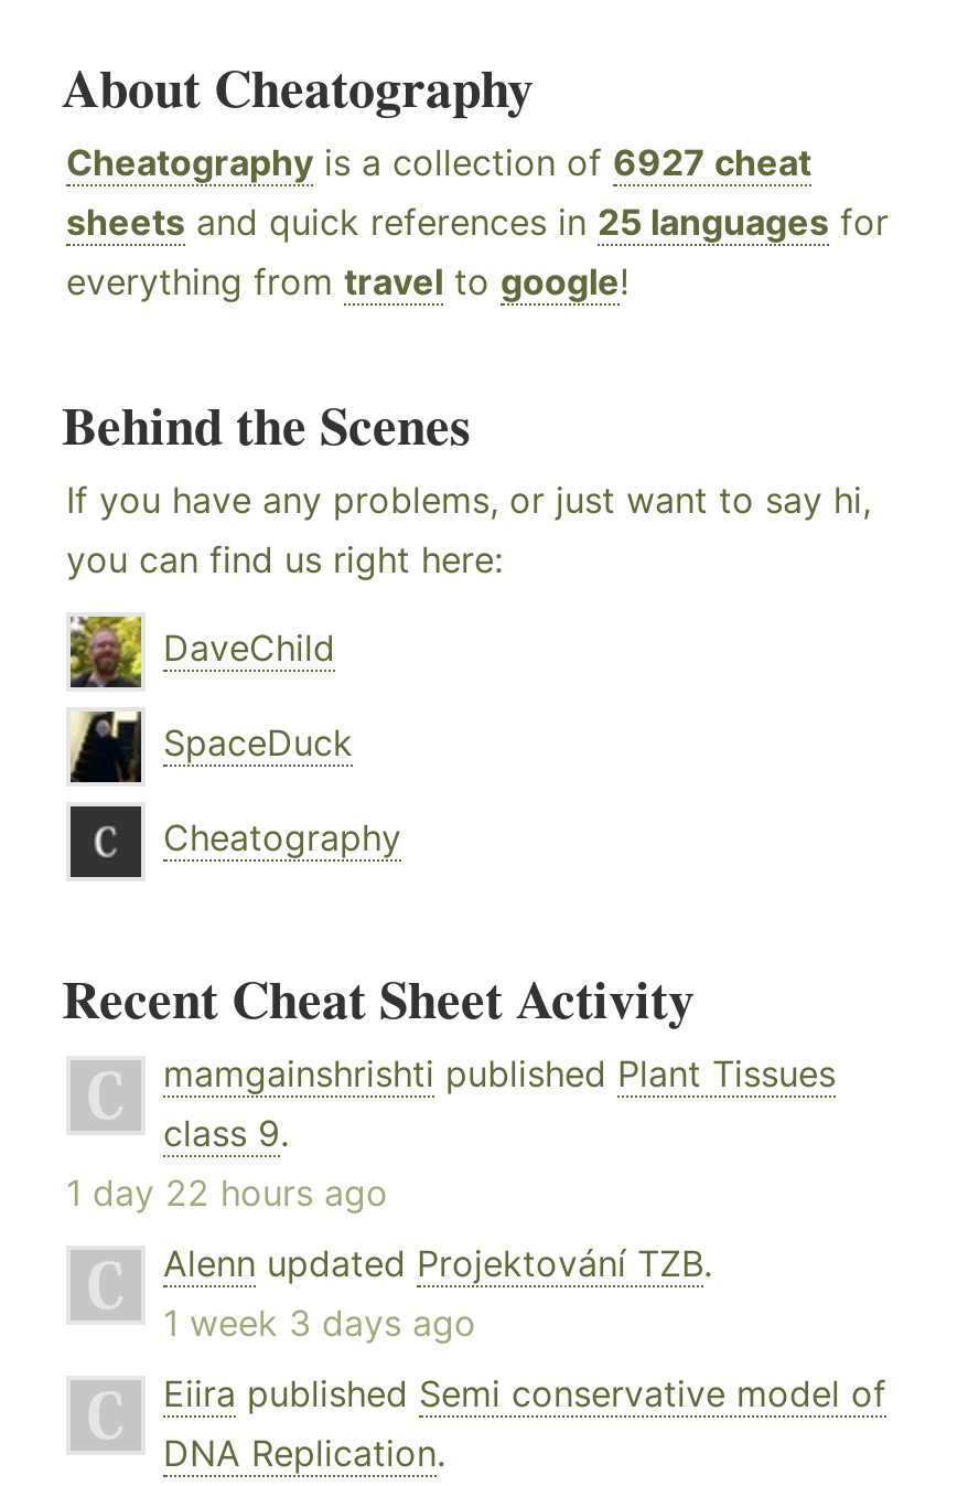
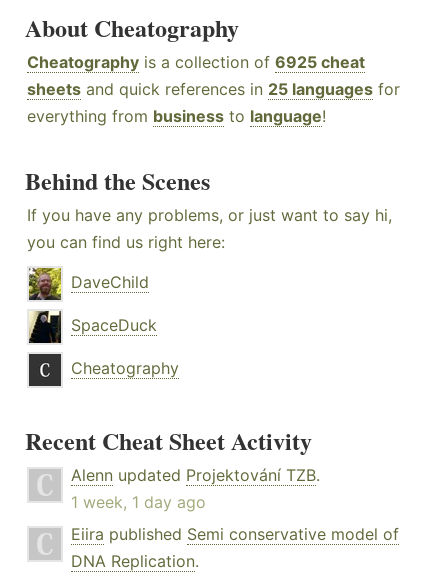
[66,140,811,184] Cheatography is a collection of 6927 cheat -> [27,52,365,72] Cheatography is a collection of 6925 cheat
[66,259,628,304] everything from travel to google! -> [27,106,326,126] everything from business to language!
[66,1052,836,1215] mamgainshrishti published Plant Tissues | class 9. | 1 day 22 hours ago -> none
[163,1301,476,1345] 1 week 3 days ago -> [71,492,206,512] 1 week, 1 day ago

